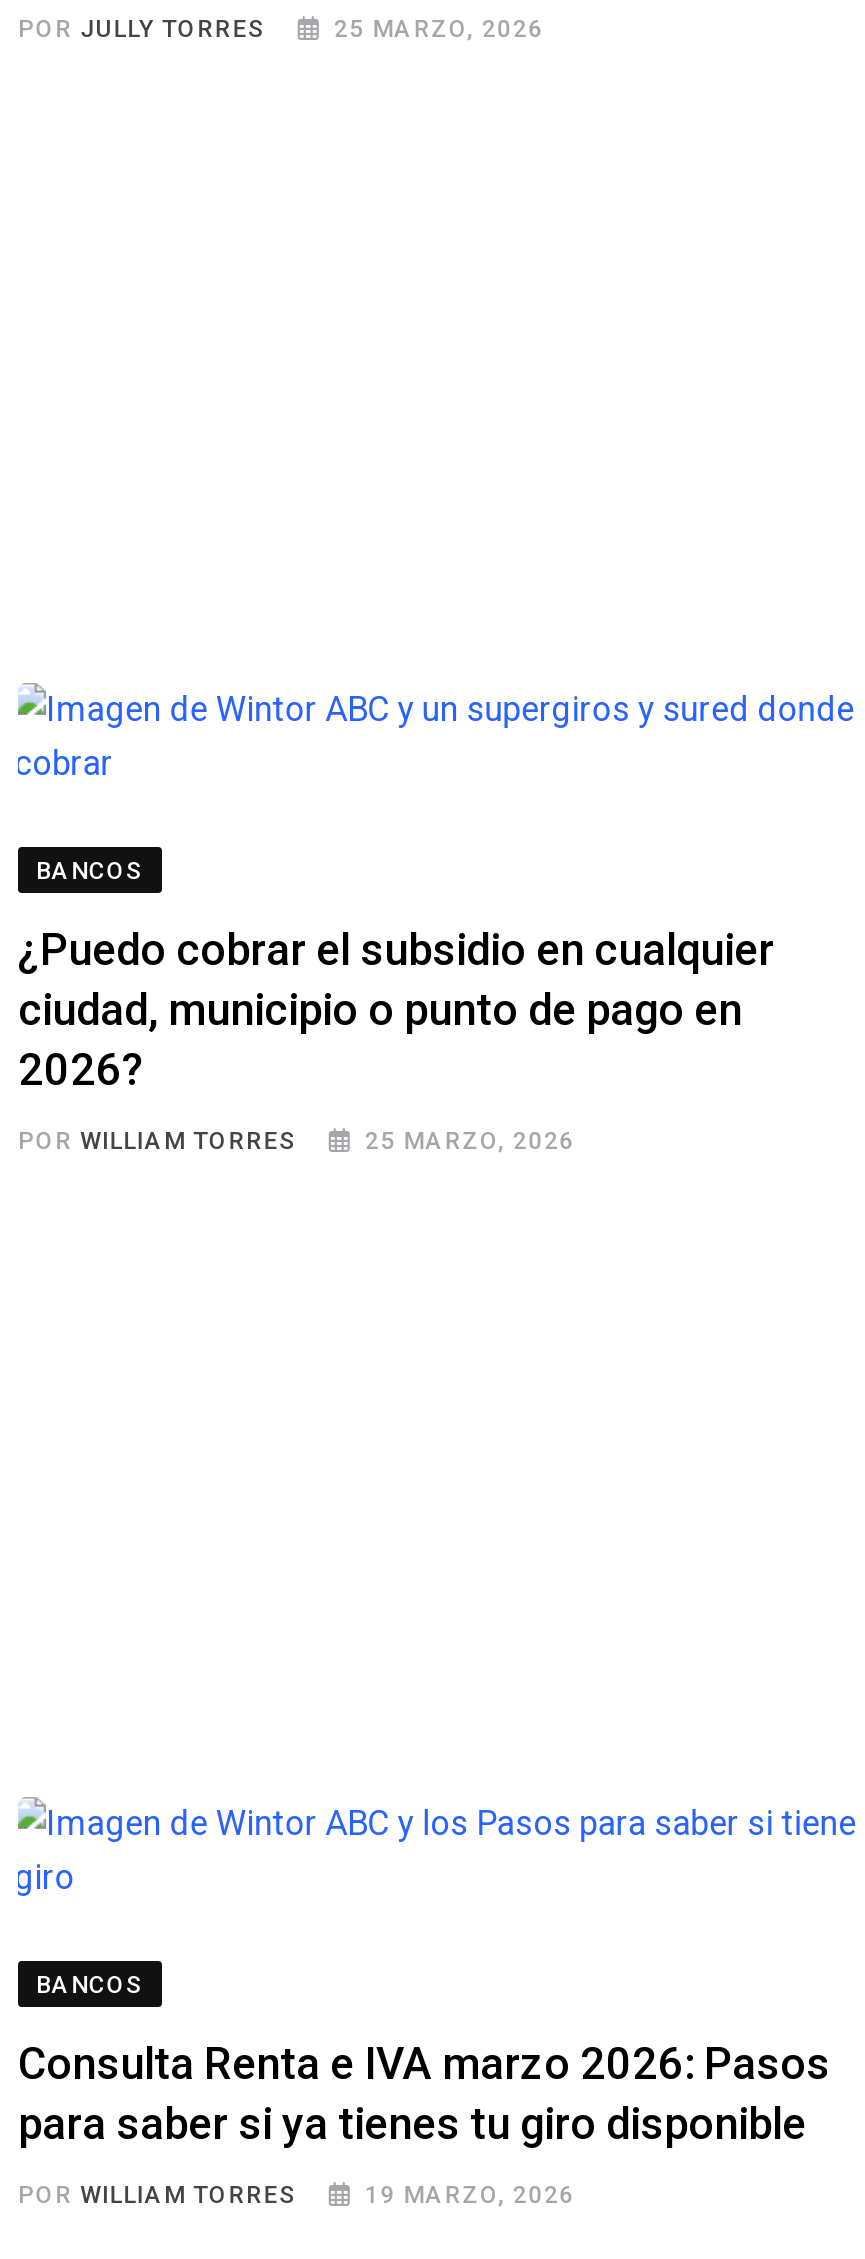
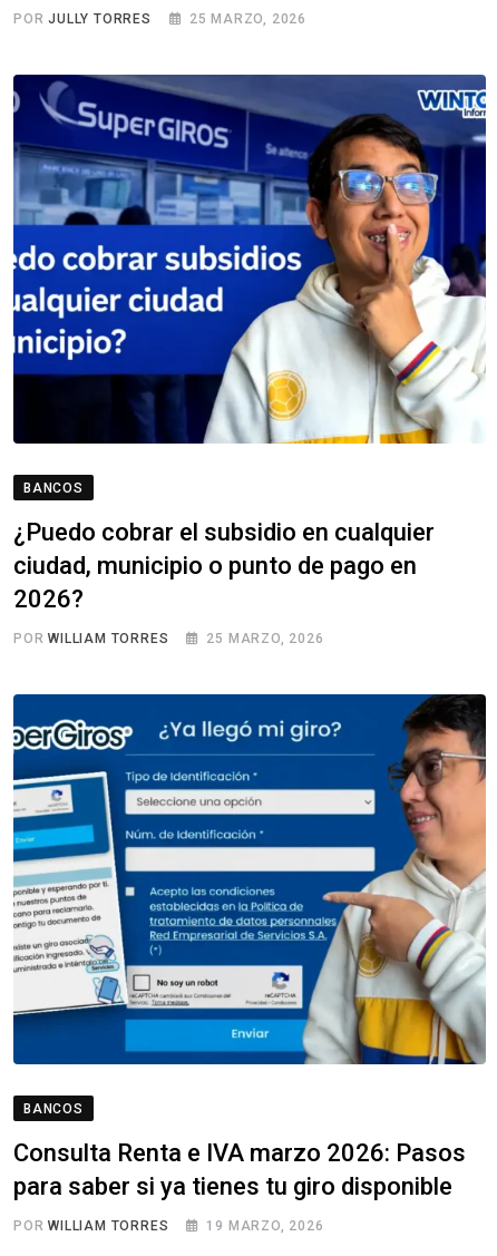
none -> [12,74,487,445] [image]
none -> [12,693,487,1065] [image]

